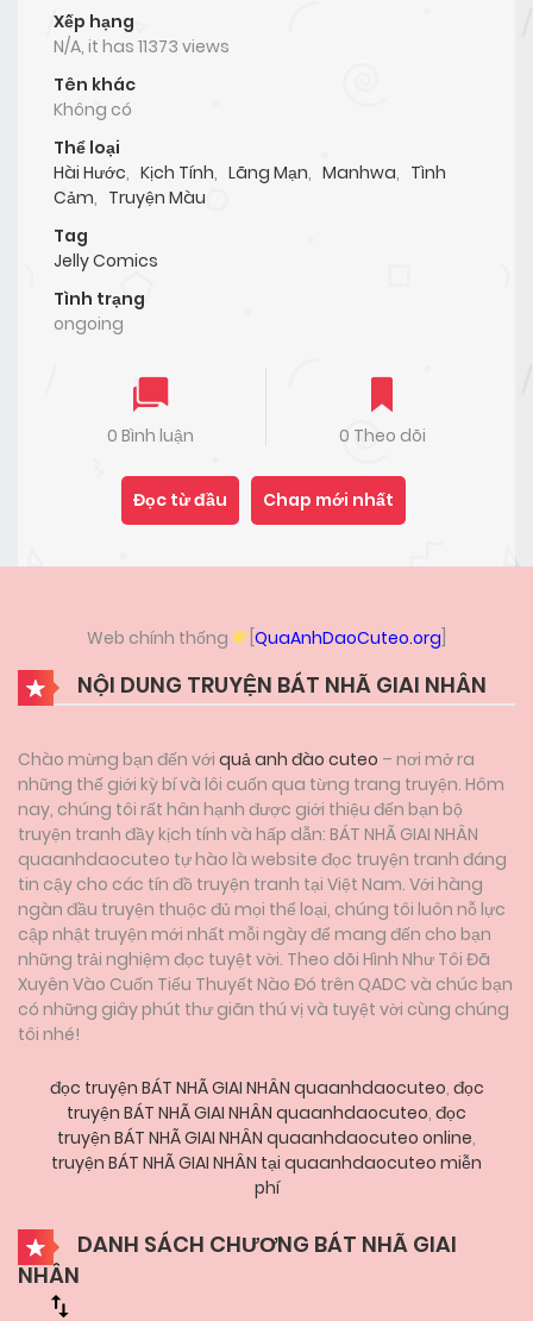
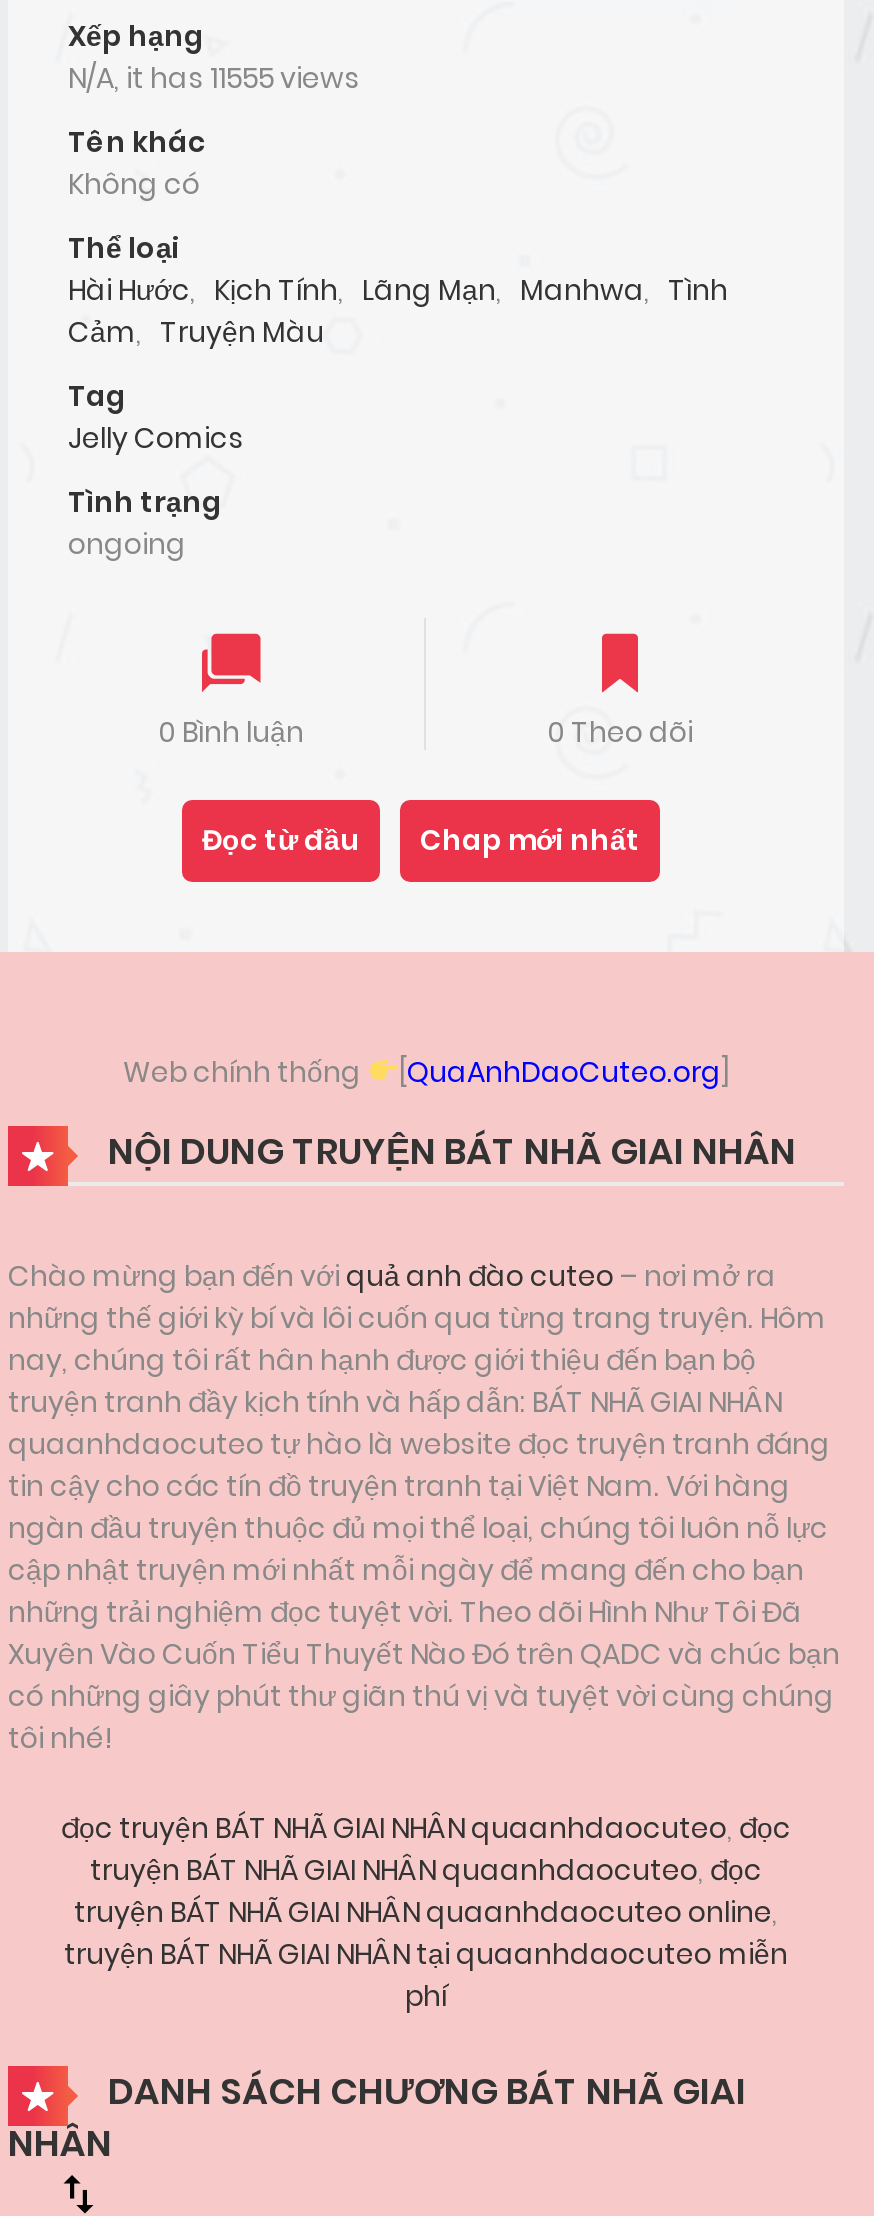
[54,34,230,58] N/A, it has 11373 views -> [68,57,360,97] N/A, it has 11555 views

